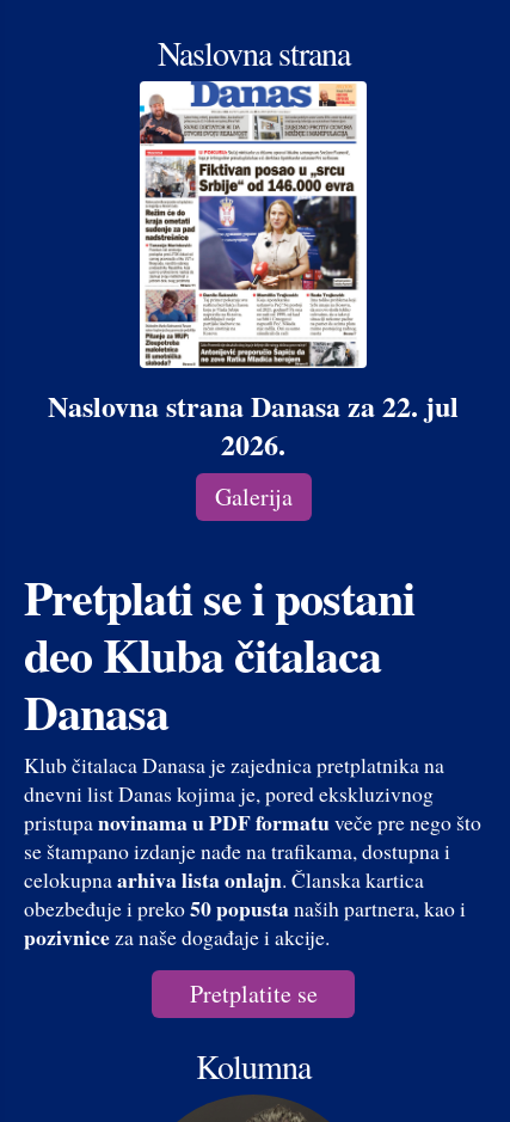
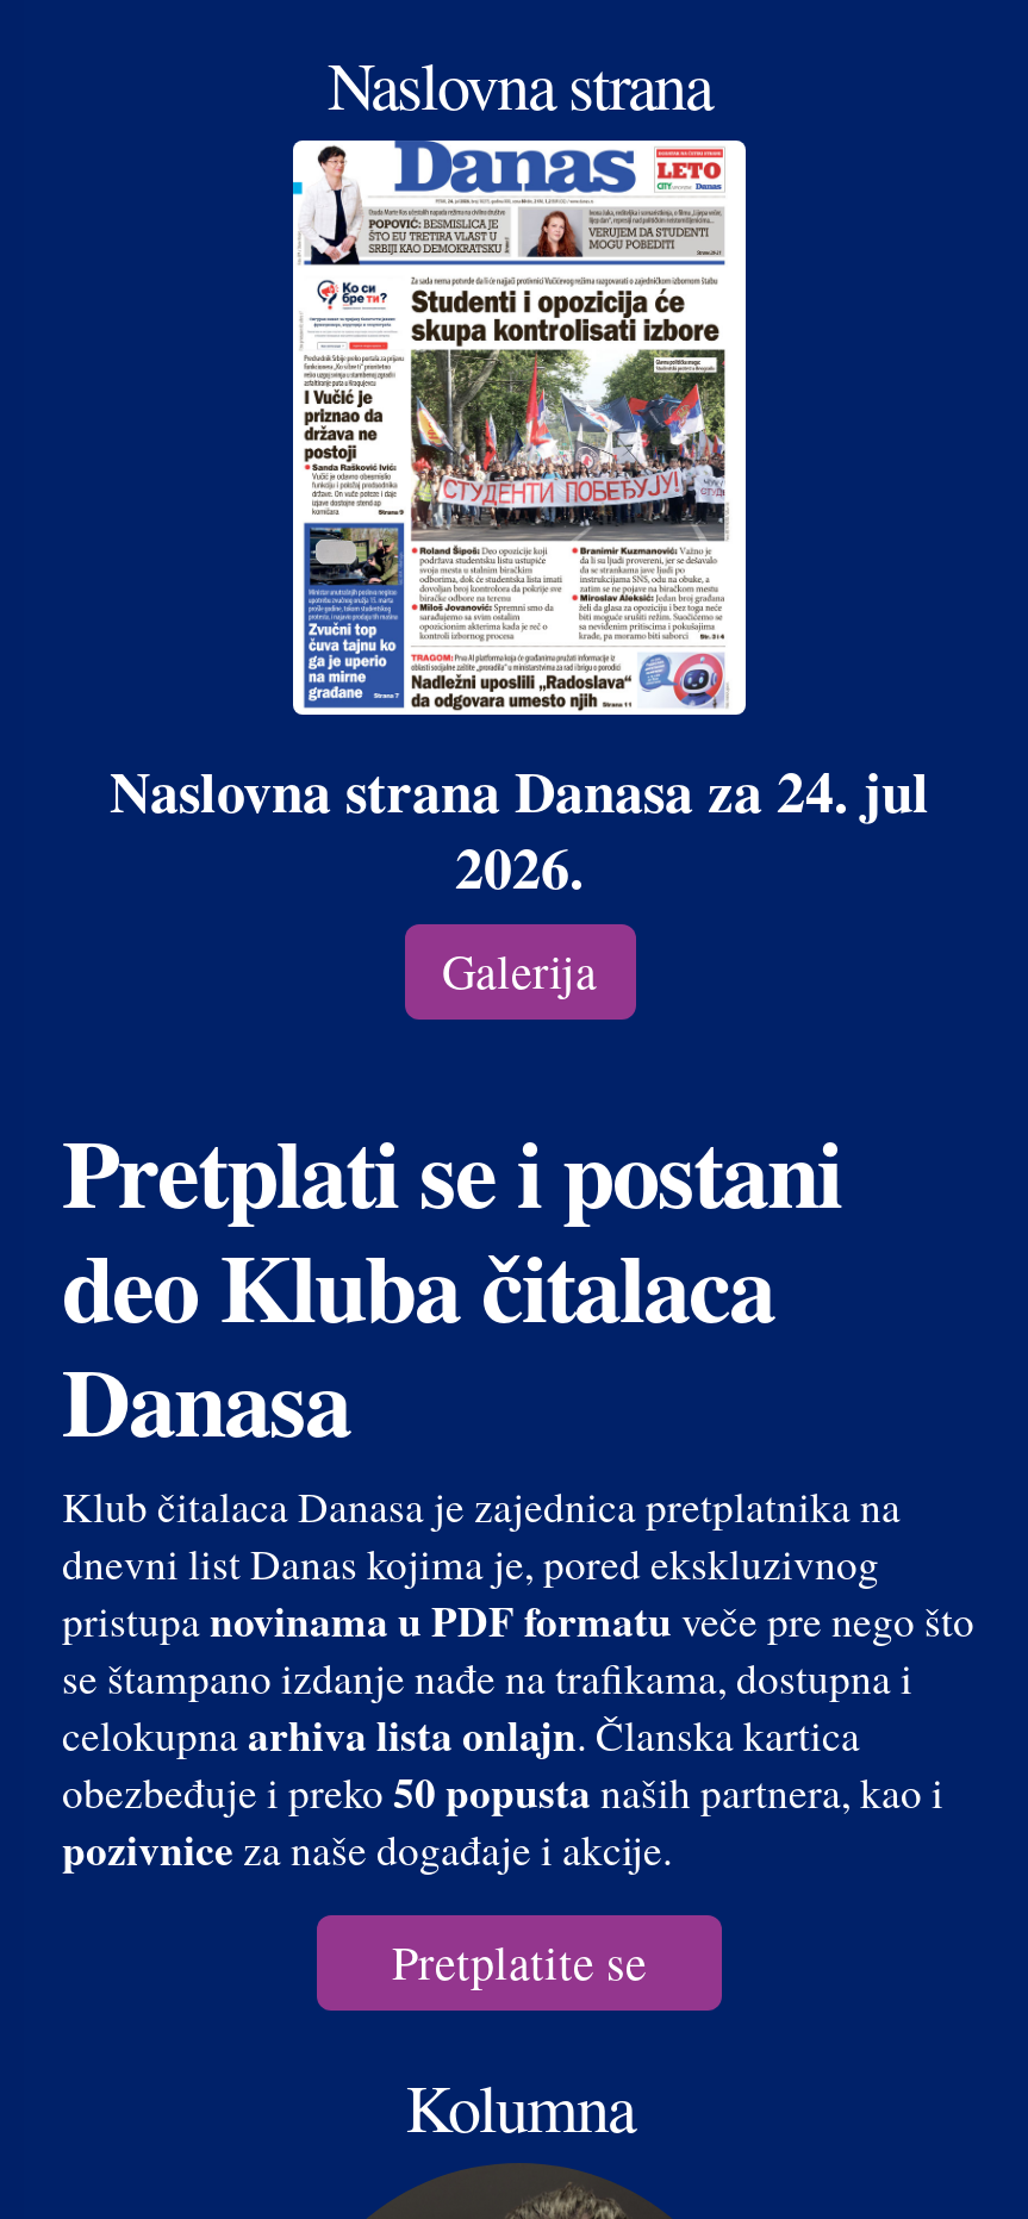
[48,82,459,426] [image] | Naslovna strana Danasa za 22. jul -> [110,143,929,832] [image] | Naslovna strana Danasa za 24. jul

